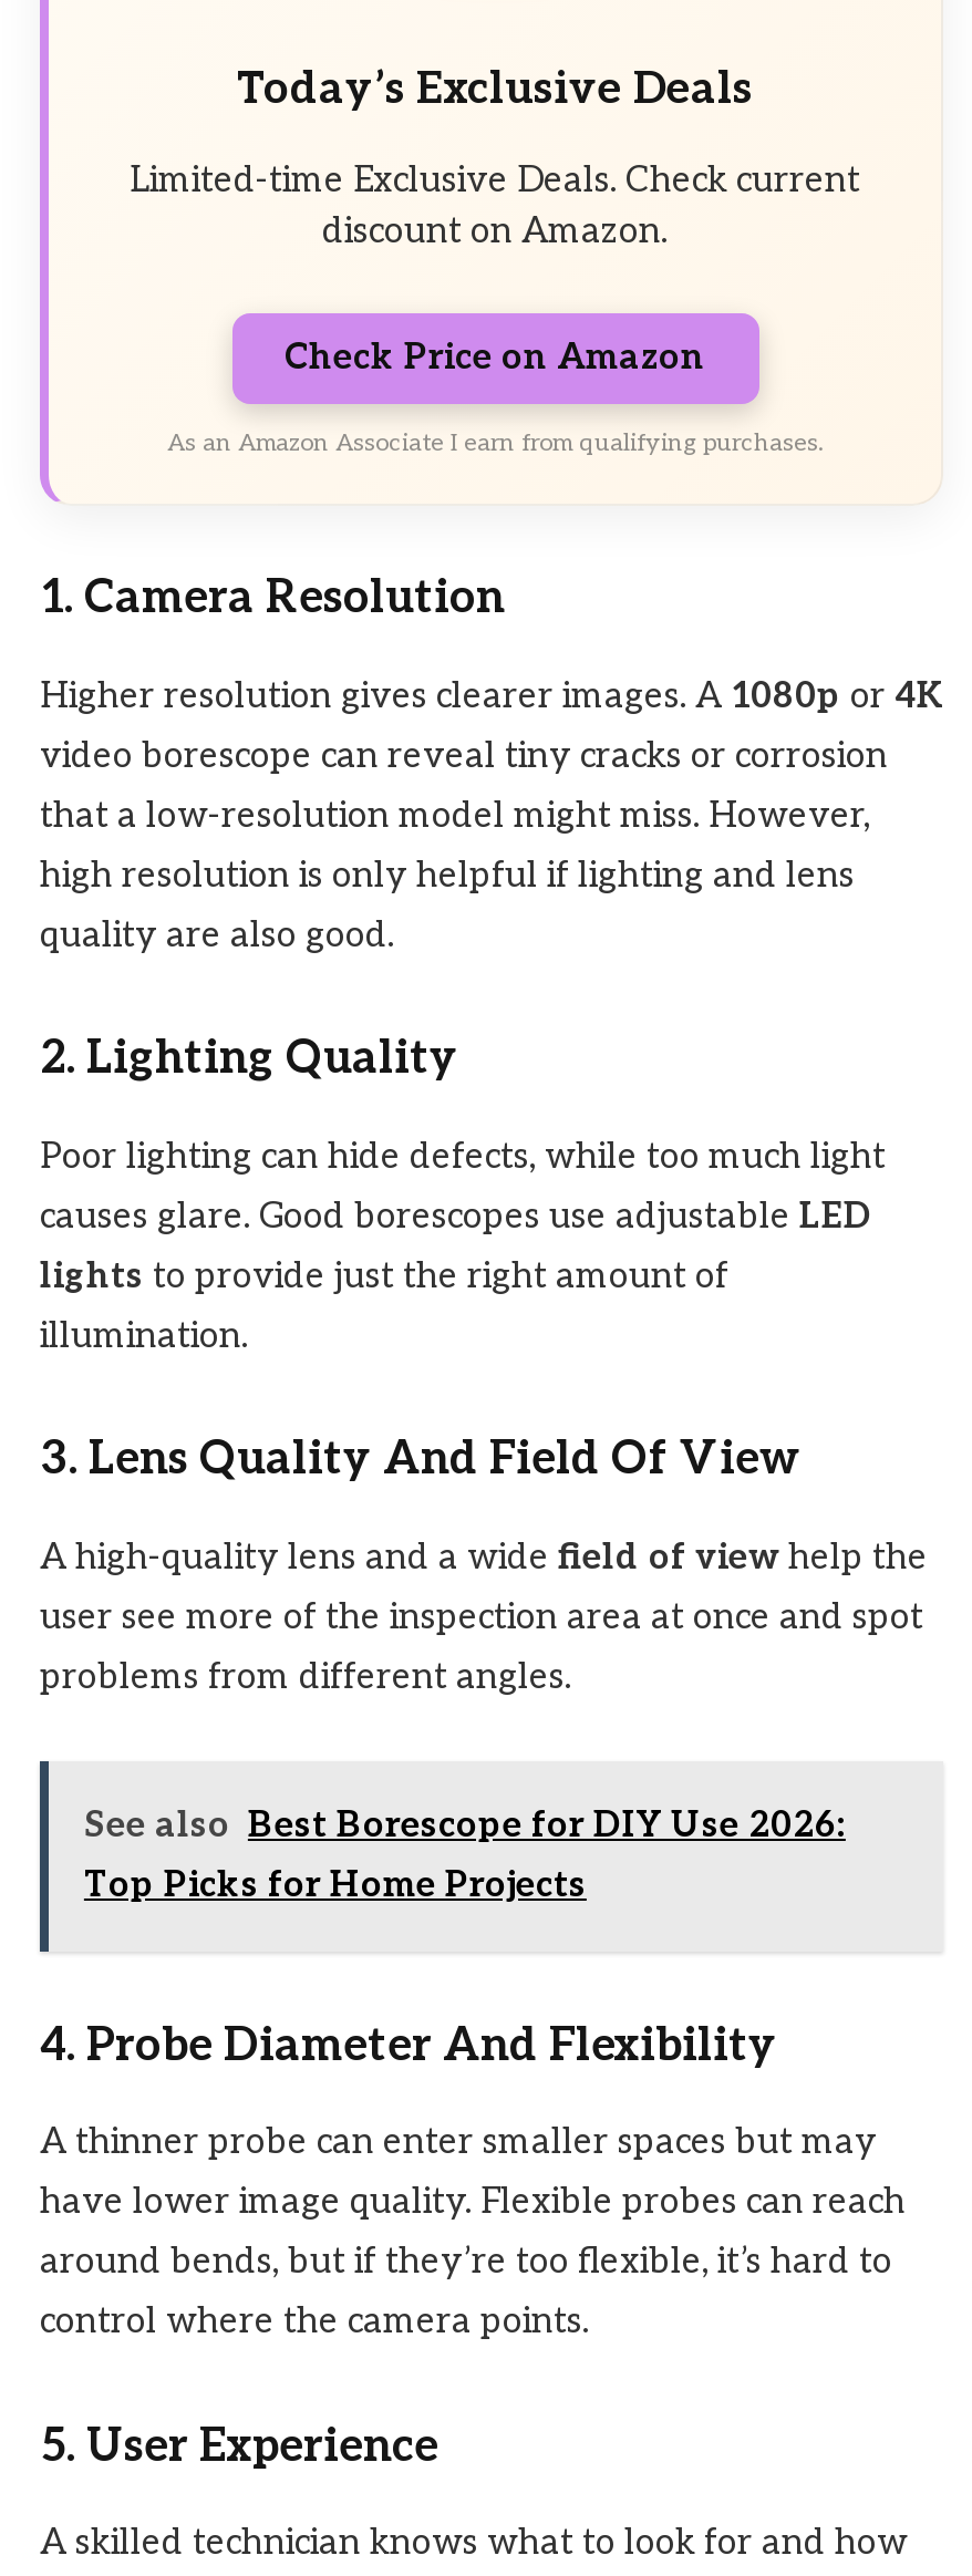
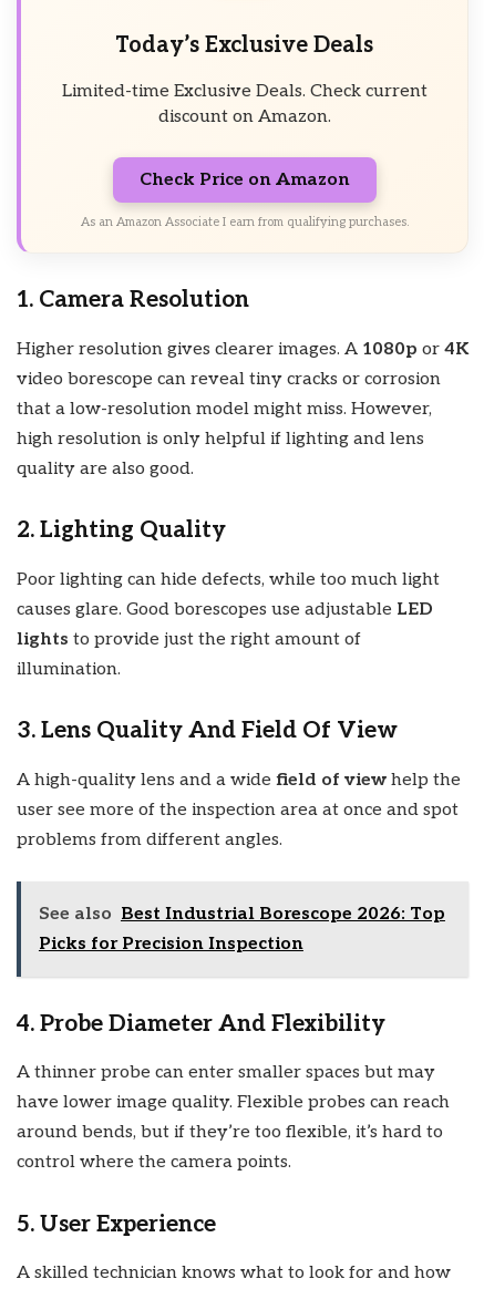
[84,1806,846,1907] See also Best Borescope for DIY Use 2026: | Top Picks for Home Projects -> [39,904,445,955] See also Best Industrial Borescope 2026: Top | Picks for Precision Inspection

